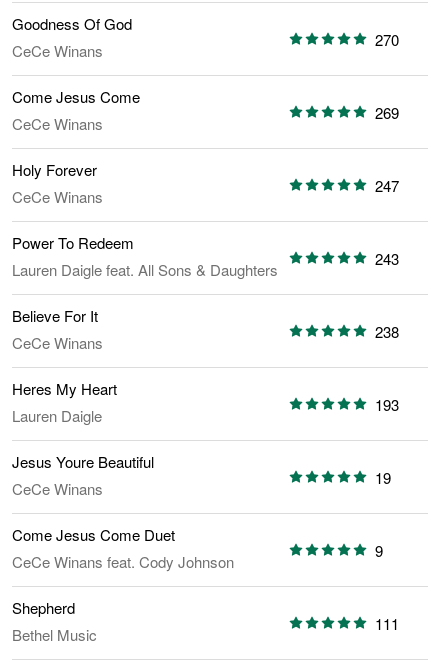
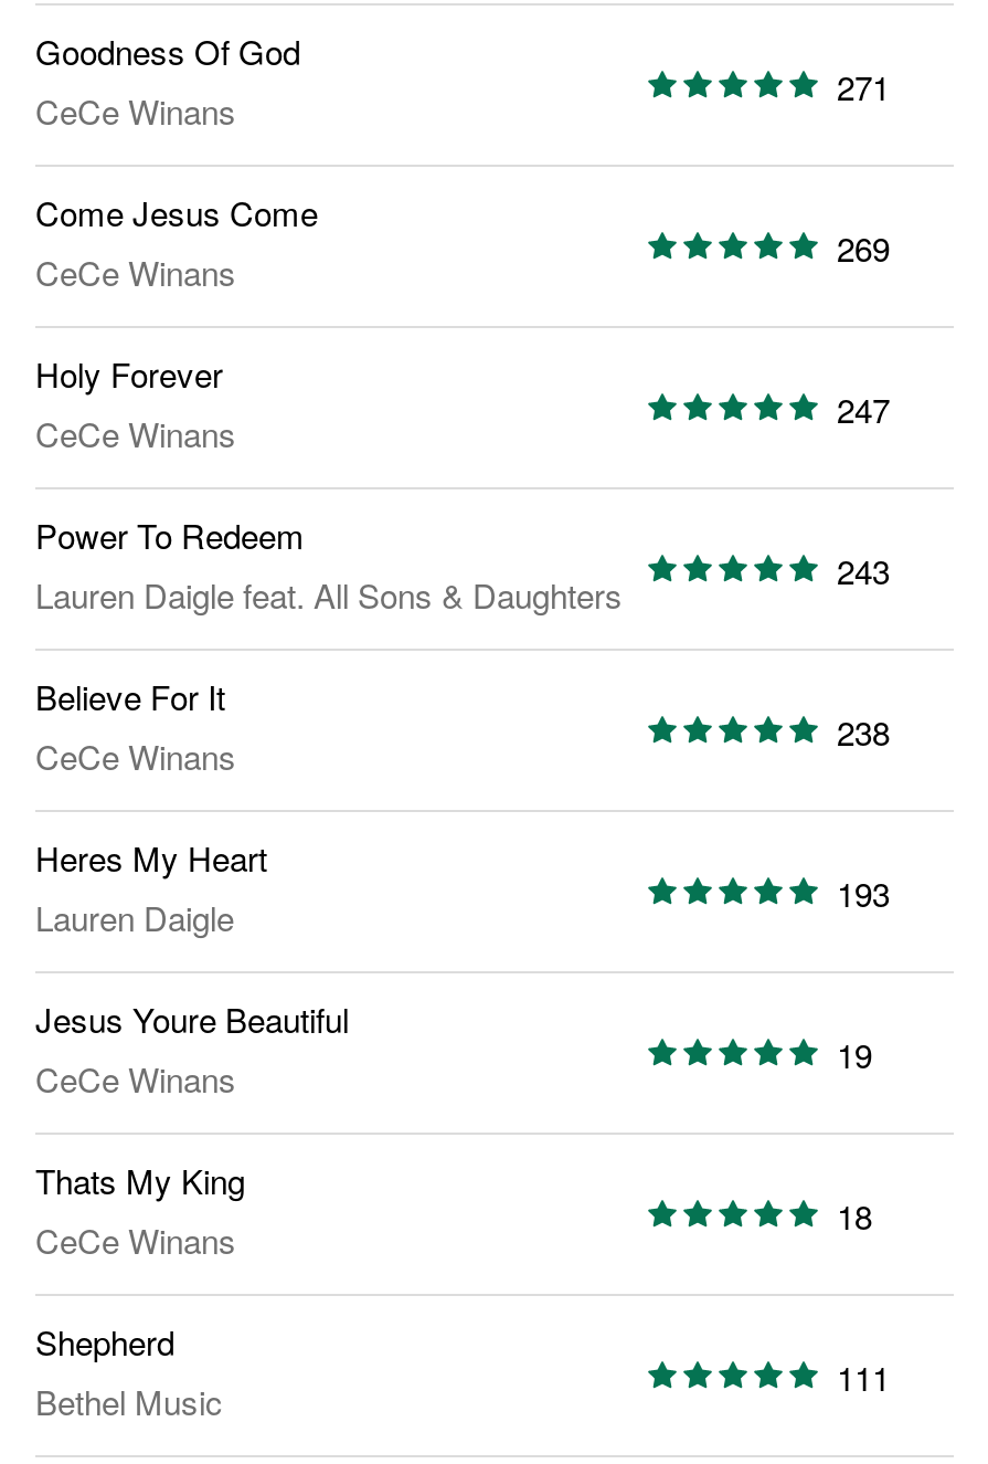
[375,29,399,50] 270 -> [837,62,890,109] 271
[12,524,234,572] Come Jesus Come Duet | CeCe Winans feat. Cody Johnson -> [35,1157,245,1263] Thats My King | CeCe Winans
[375,540,383,561] 9 -> [837,1192,872,1238] 18

